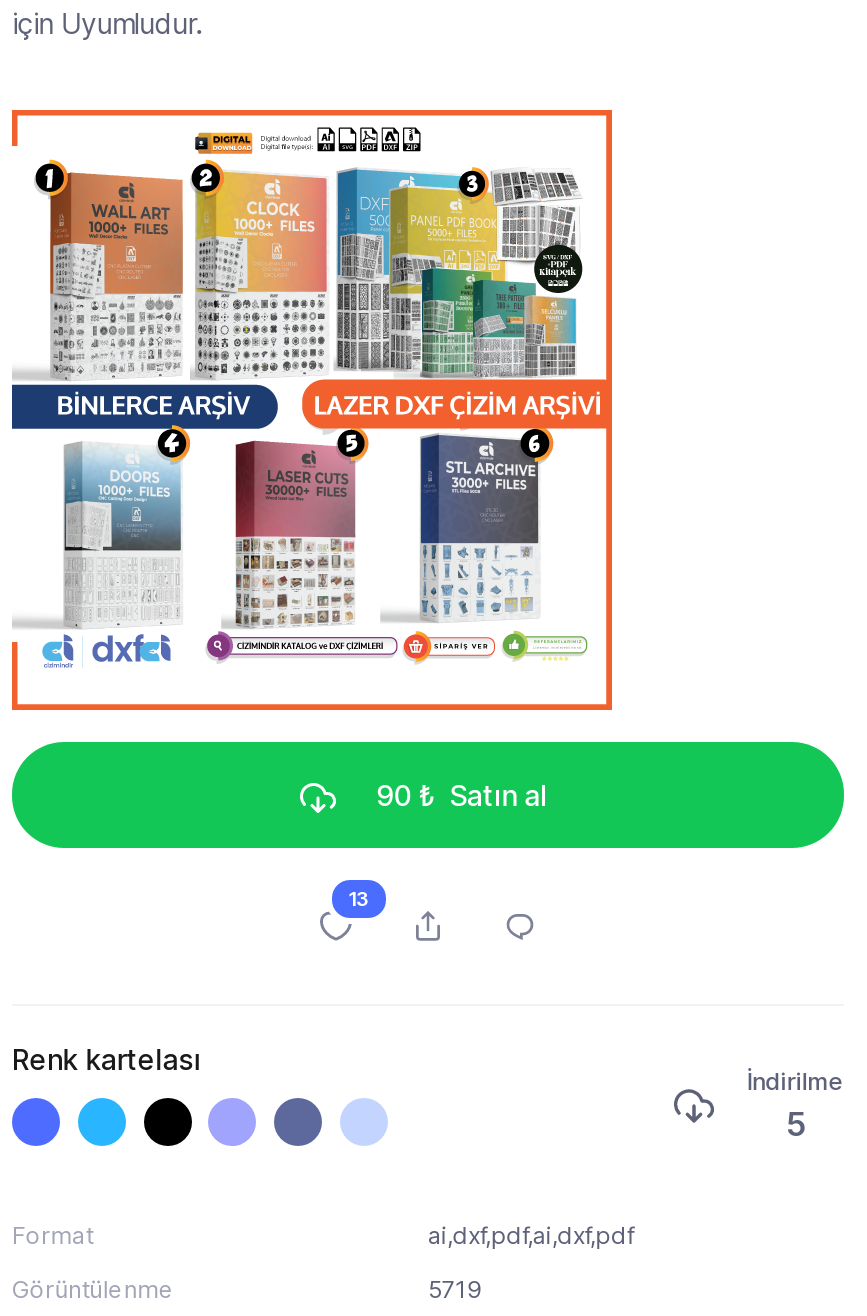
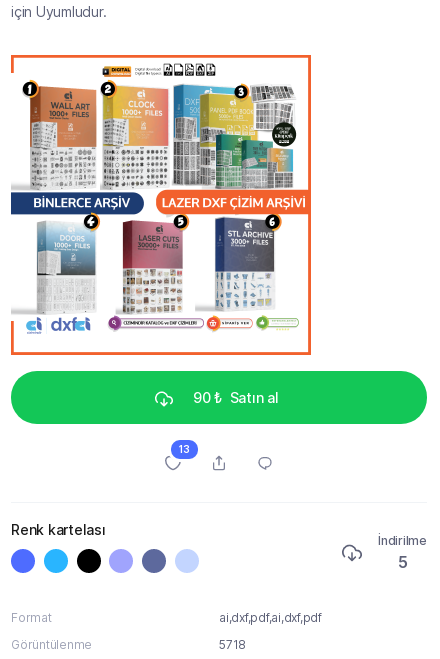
[428,1274,482,1304] 5719 -> [219,637,246,652] 5718

